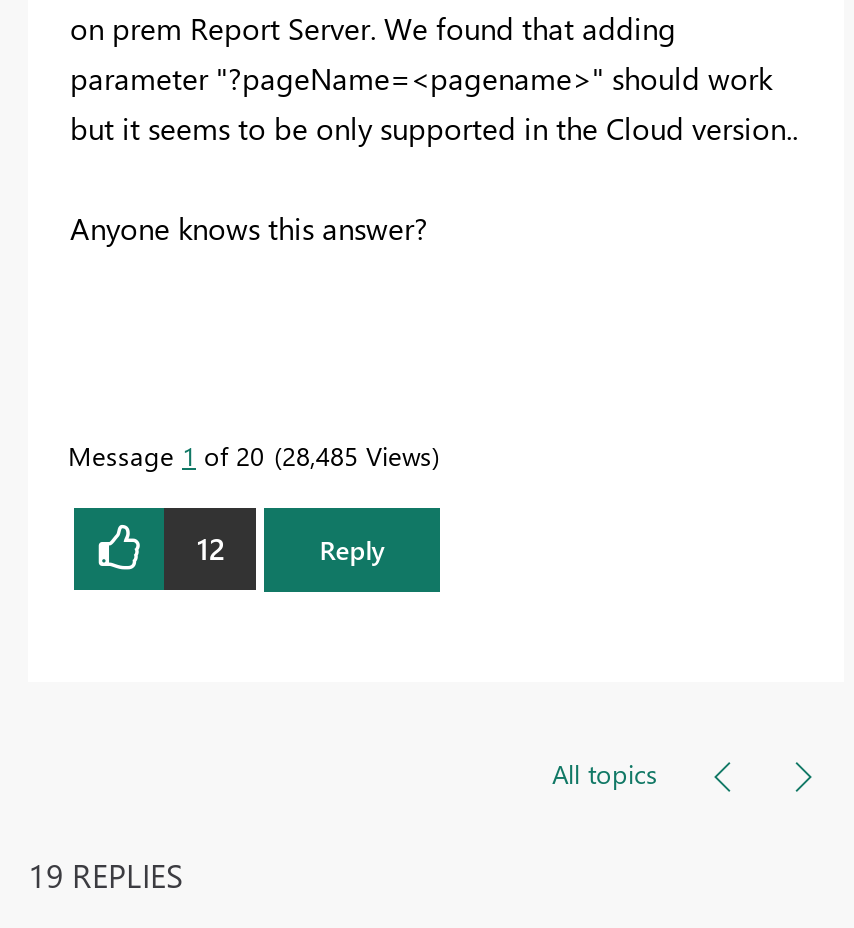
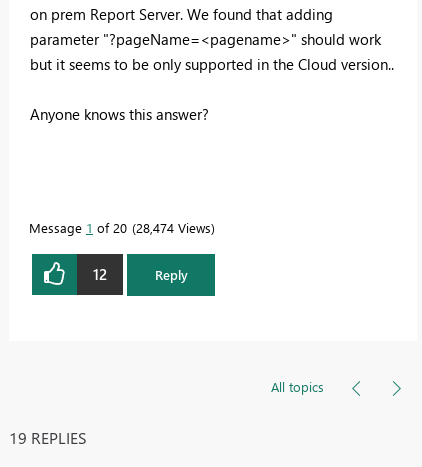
[68,437,432,471] Message 1 of 20 28,485 Views -> [29,219,211,236] Message 1 of 20 28,474 Views

